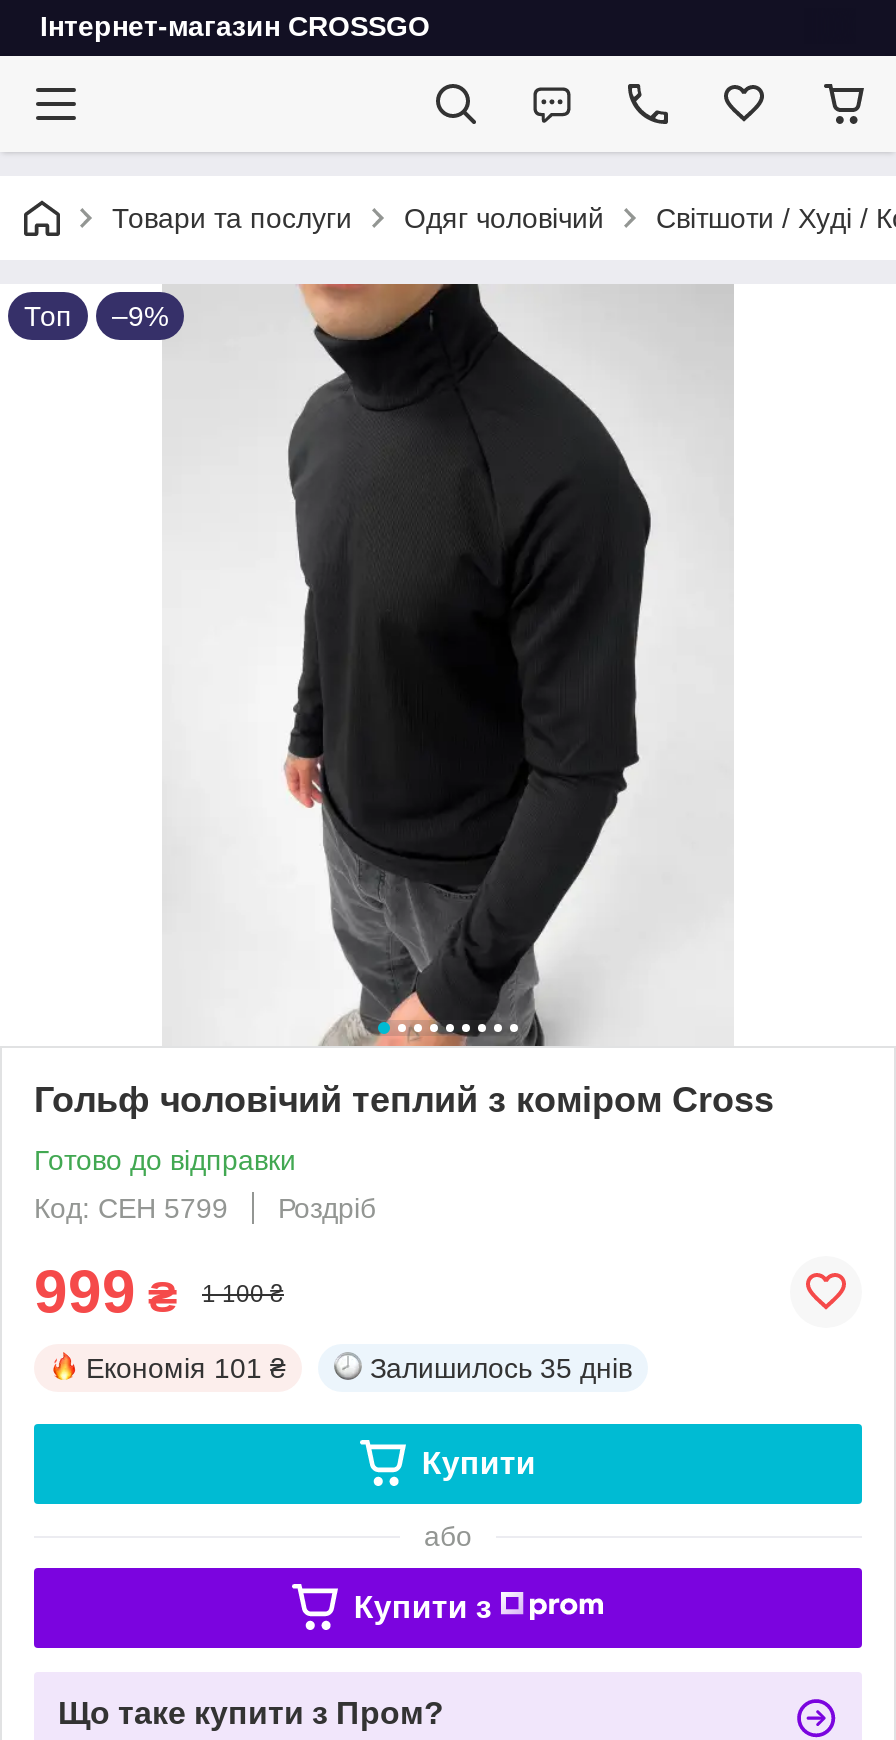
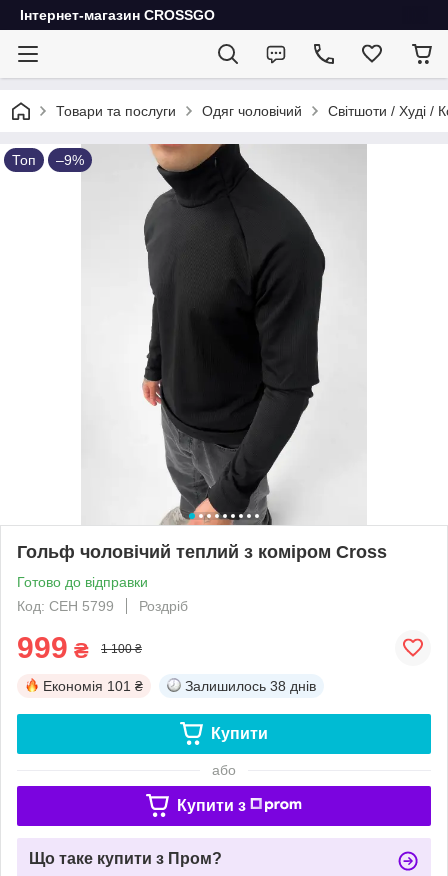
[370,1352,632,1384] Залишилось 35 днів -> [185,678,316,694] Залишилось 38 днів

